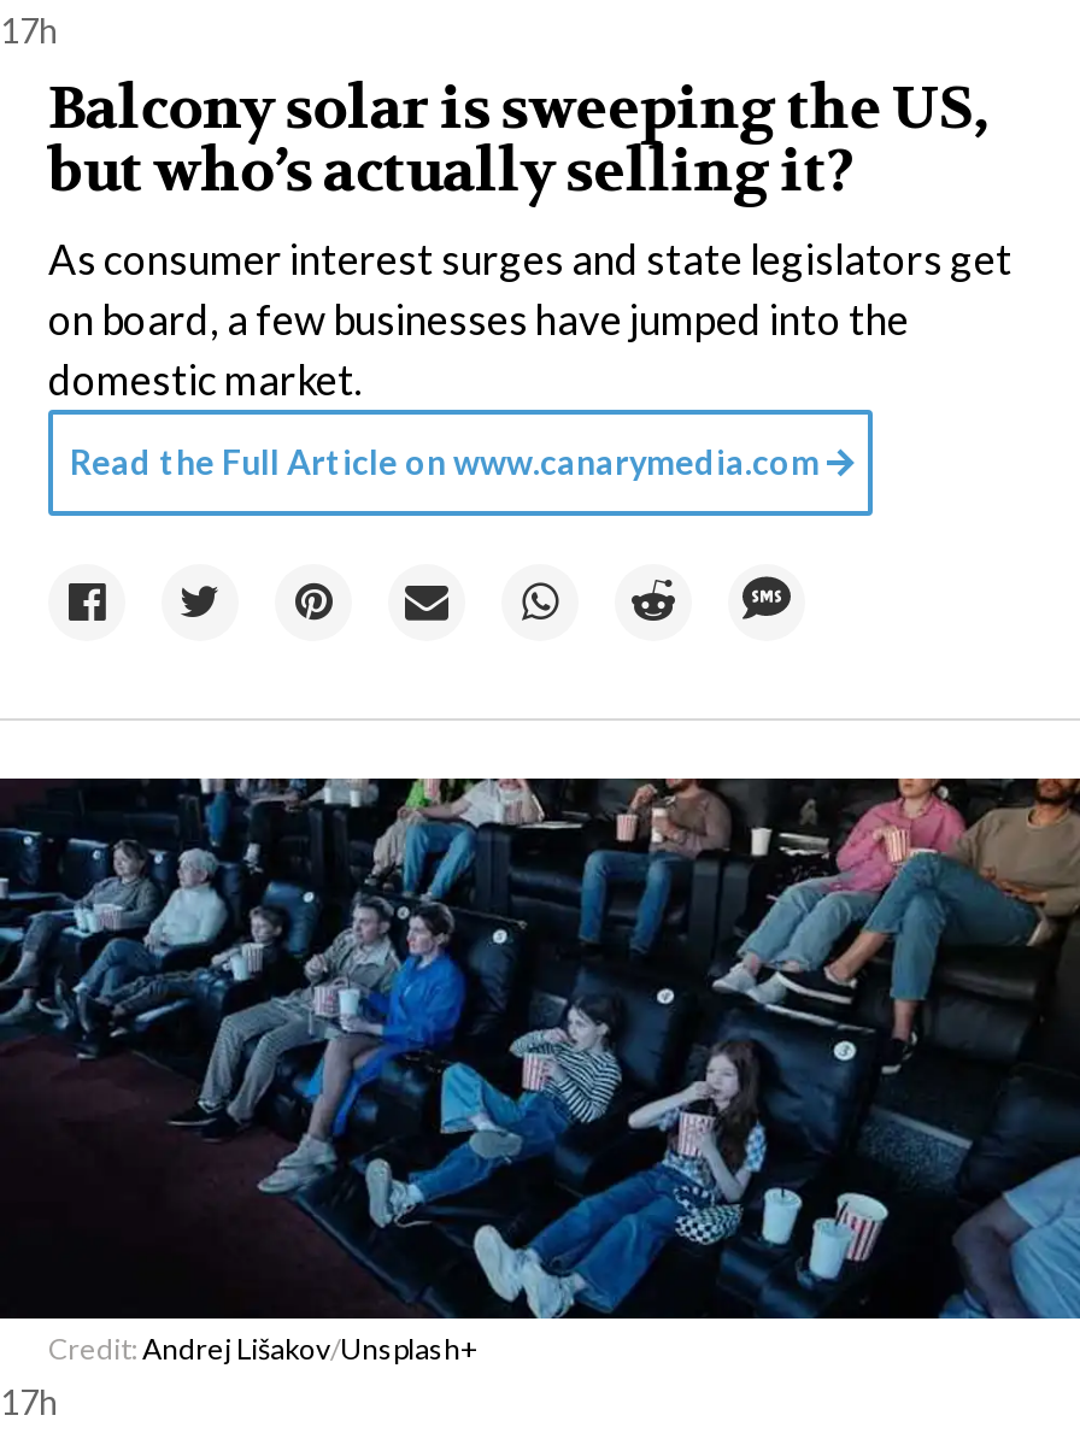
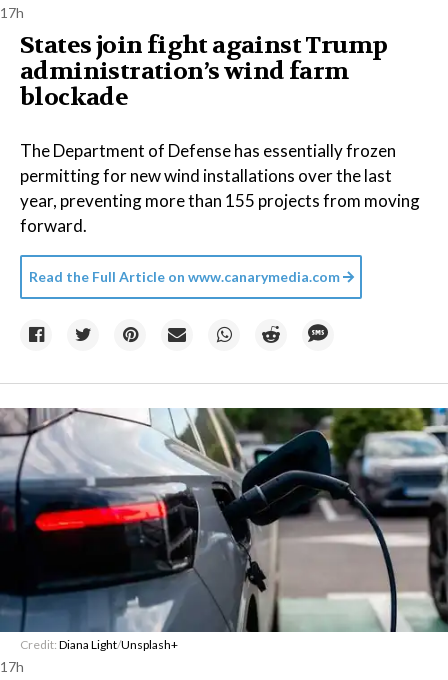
[48,72,1012,405] Balcony solar is sweeping the US, | but who’s actually selling it? | As consumer interest surges and state legislators get | on board, a few businesses have jumped into the | domestic market. -> [20,30,420,236] States join fight against Trump | administration’s wind farm | blockade | The Department of Defense has essentially frozen | permitting for new wind installations over the last | year, preventing more than 155 projects from moving | forward.
[7,776,1073,1367] [image] | Credit: Andrej Lišakov/Unsplash+ -> [3,407,445,652] [image] | Credit: Diana Light/Unsplash+

